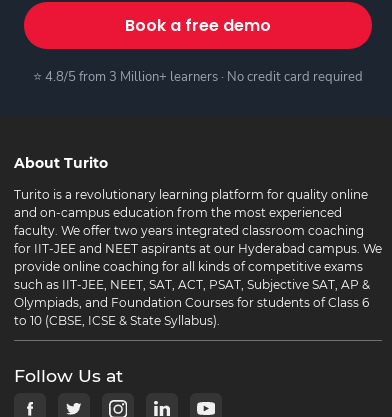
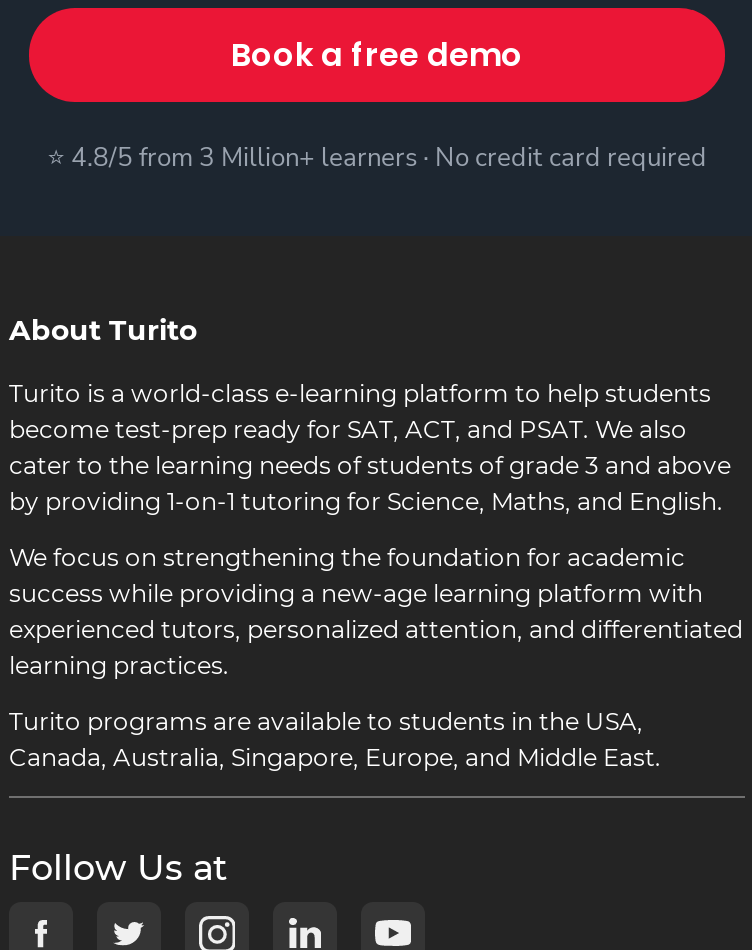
[14,187,382,328] Turito is a revolutionary learning platform for quality online | and on-campus education from the most experienced | faculty. We offer two years integrated classroom coaching | for IIT-JEE and NEET aspirants at our Hyderabad campus. We | provide online coaching for all kinds of competitive exams | such as IIT-JEE, NEET, SAT, ACT, PSAT, Subjective SAT, AP & | Olympiads, and Foundation Courses for students of Class 6 | to 10 (CBSE, ICSE & State Syllabus). -> [9,377,743,771] Turito is a world-class e-learning platform to help students | become test-prep ready for SAT, ACT, and PSAT. We also | cater to the learning needs of students of grade 3 and above | by providing 1-on-1 tutoring for Science, Maths, and English. | We focus on strengthening the foundation for academic | success while providing a new-age learning platform with | experienced tutors, personalized attention, and differentiated | learning practices. | Turito programs are available to students in the USA, | Canada, Australia, Singapore, Europe, and Middle East.

